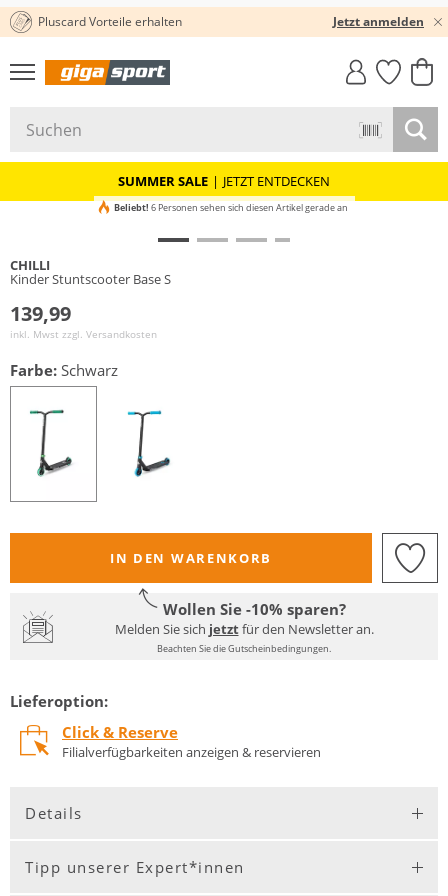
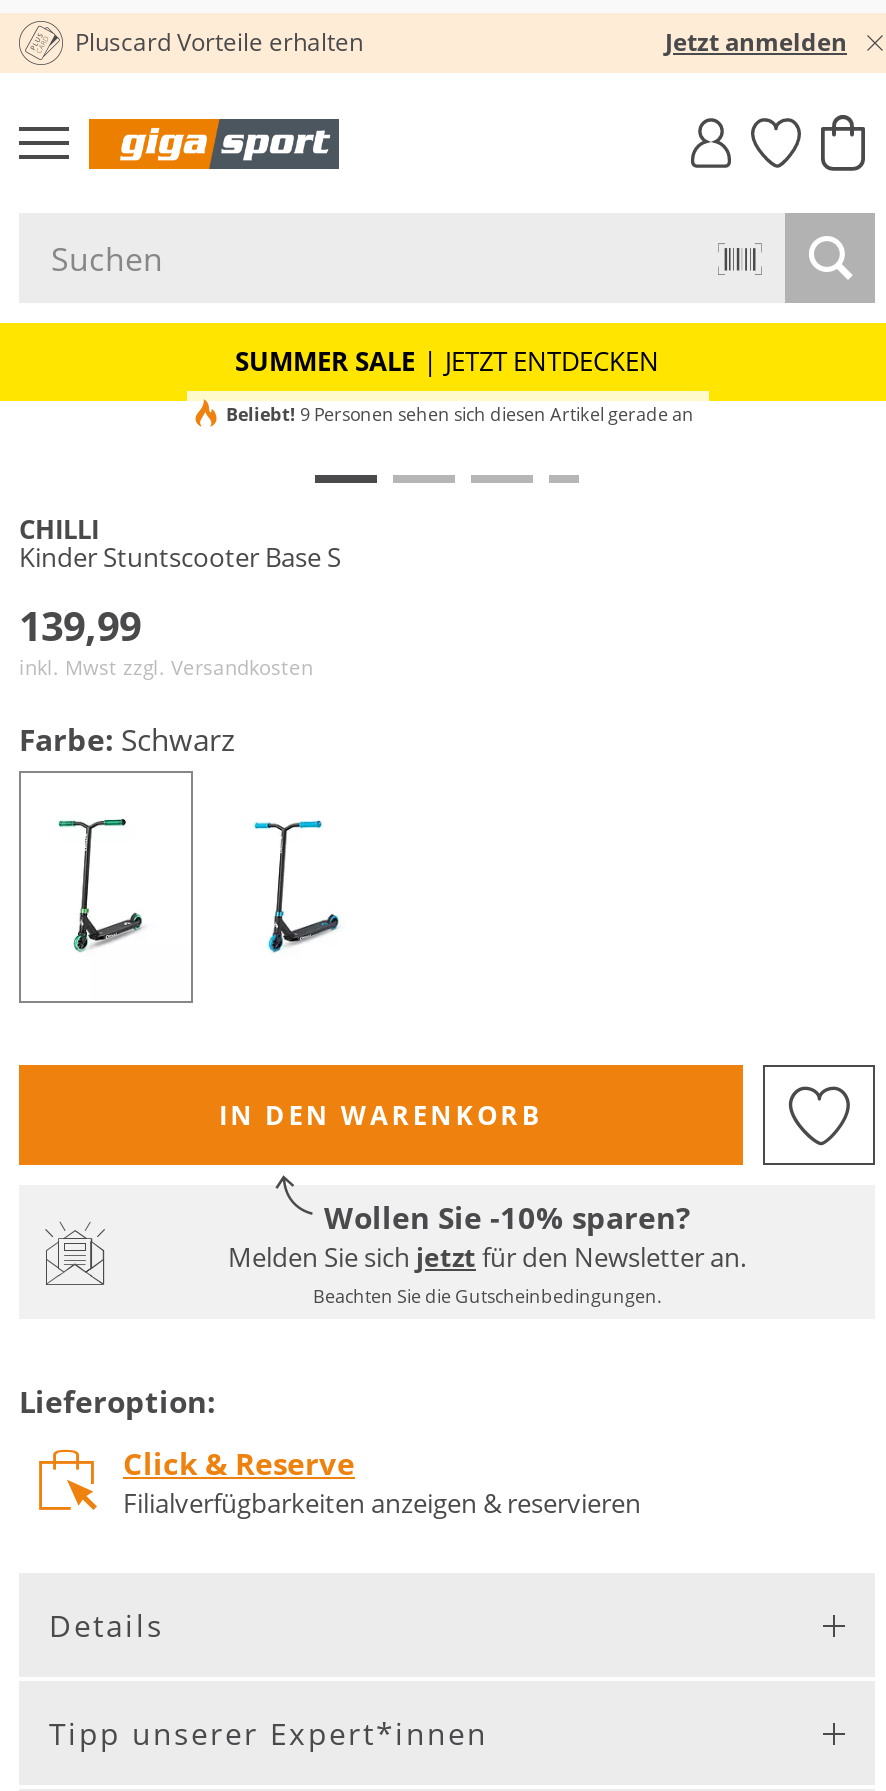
[113,200,347,213] Beliebt! 6 Personen sehen sich diesen Artikel gerade an -> [226,400,694,426] Beliebt! 9 Personen sehen sich diesen Artikel gerade an

